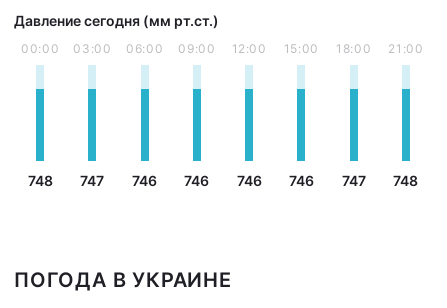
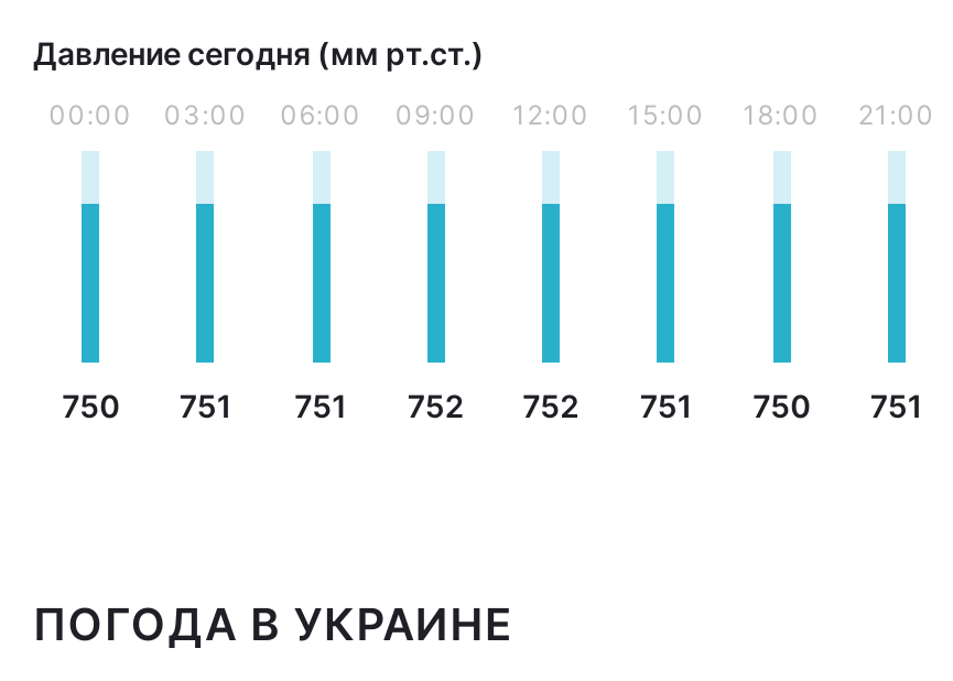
[28,172,53,189] 748 -> [62,387,119,424] 750
[80,172,104,189] 747 -> [179,387,232,424] 751
[132,172,157,189] 746 -> [294,387,347,424] 751
[184,172,209,189] 746 -> [407,387,465,424] 752
[237,172,262,189] 746 -> [522,387,580,424] 752
[289,172,314,189] 746 -> [640,387,693,424] 751
[342,172,366,189] 747 -> [753,387,810,424] 750
[393,172,418,189] 748 -> [870,387,923,424] 751

